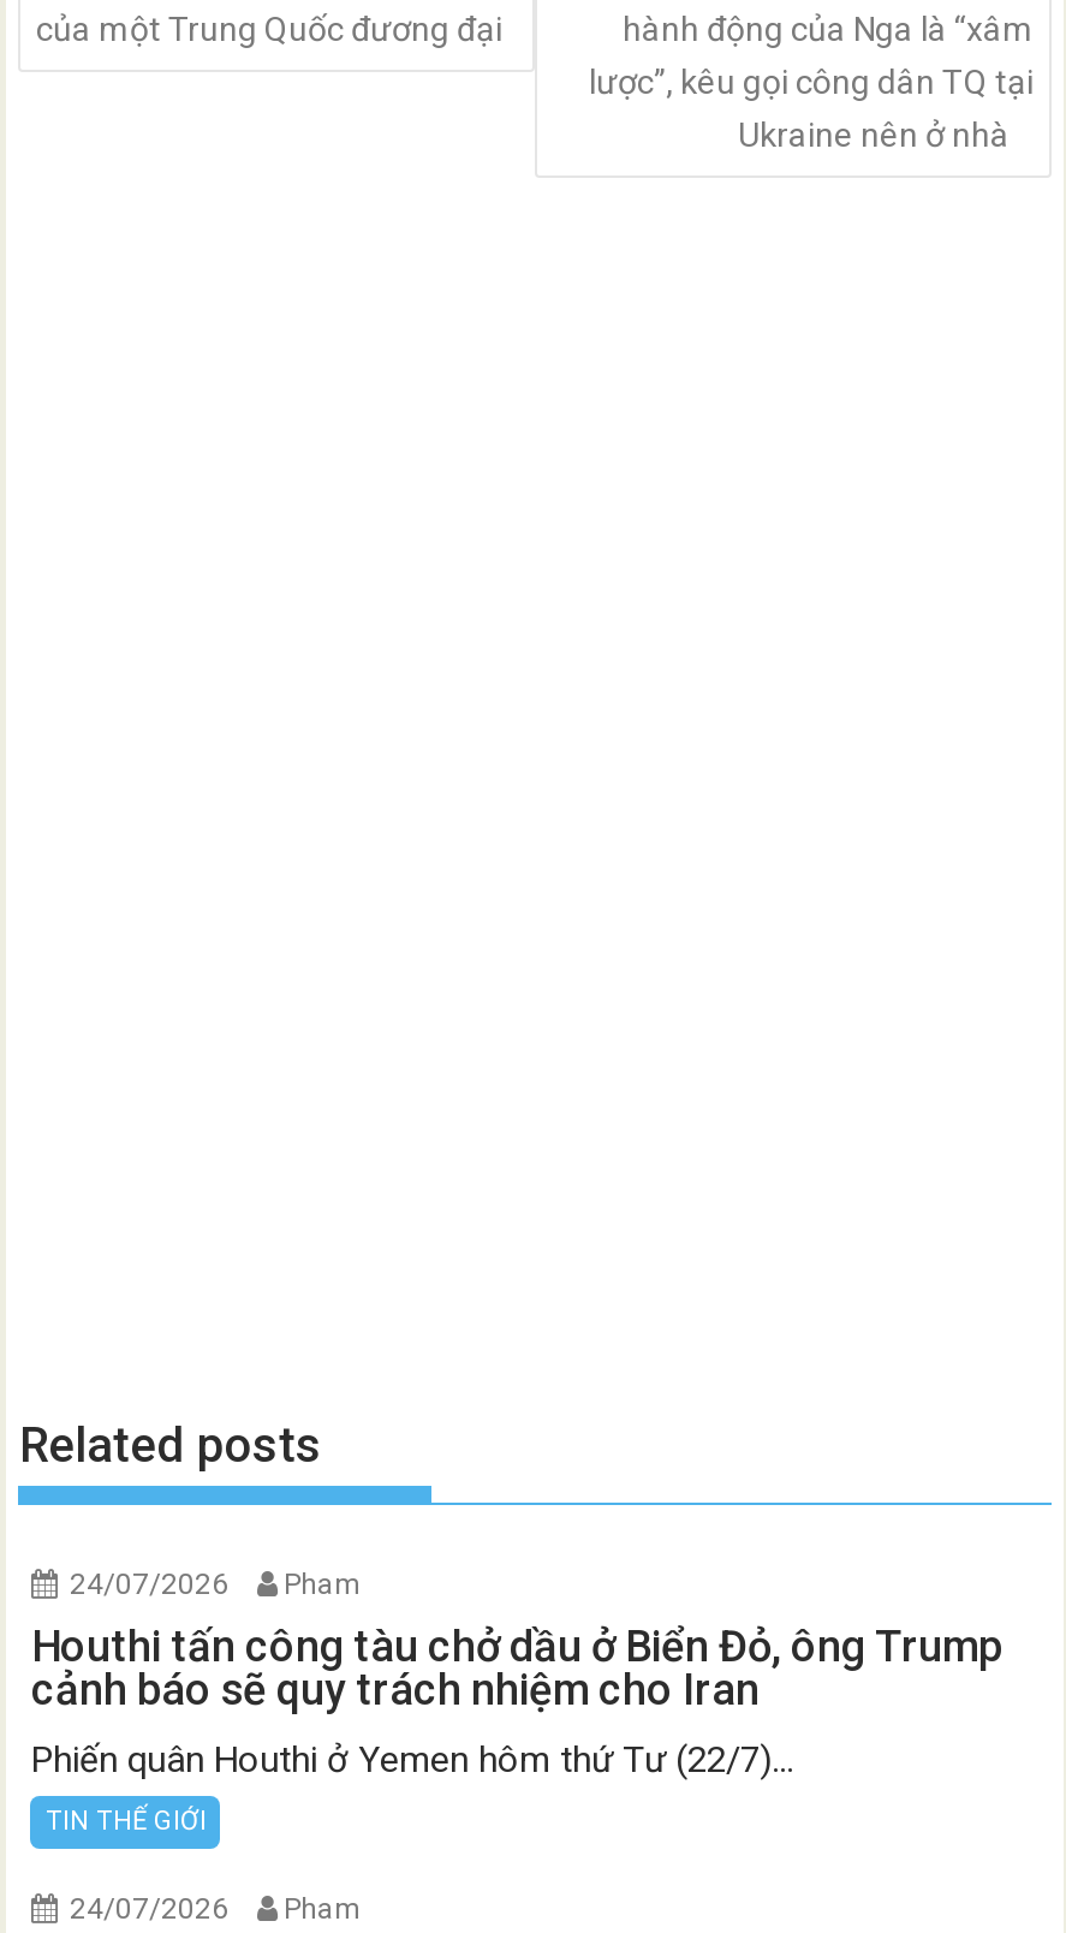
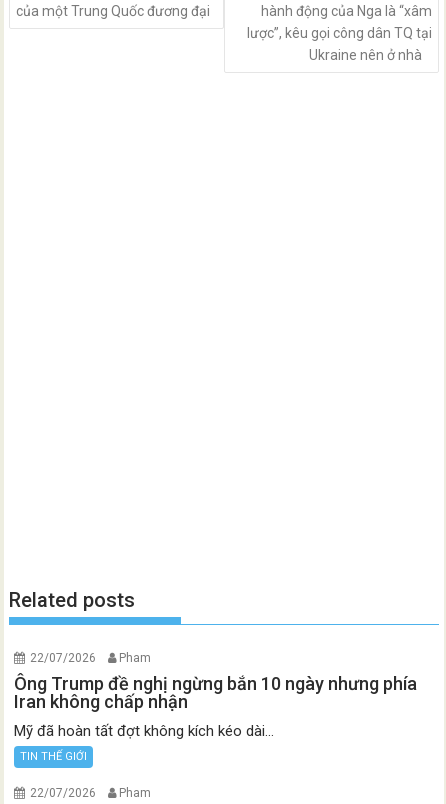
[70,1566,361,1600] 24/07/2026 Pham -> [30,651,151,665] 22/07/2026 Pham
[31,1619,1002,1713] Houthi tấn công tàu chở dầu ở Biển Đỏ, ông Trump | cảnh báo sẽ quy trách nhiệm cho Iran -> [14,673,417,712] Ông Trump đề nghị ngừng bắn 10 ngày nhưng phía | Iran không chấp nhận
[31,1737,793,1780] Phiến quân Houthi ở Yemen hôm thứ Tư (22/7)... -> [14,722,274,740] Mỹ đã hoàn tất đợt không kích kéo dài...
[70,1891,361,1924] 24/07/2026 Pham -> [30,786,151,800] 22/07/2026 Pham

